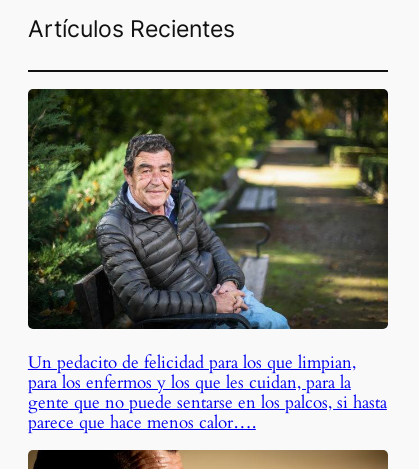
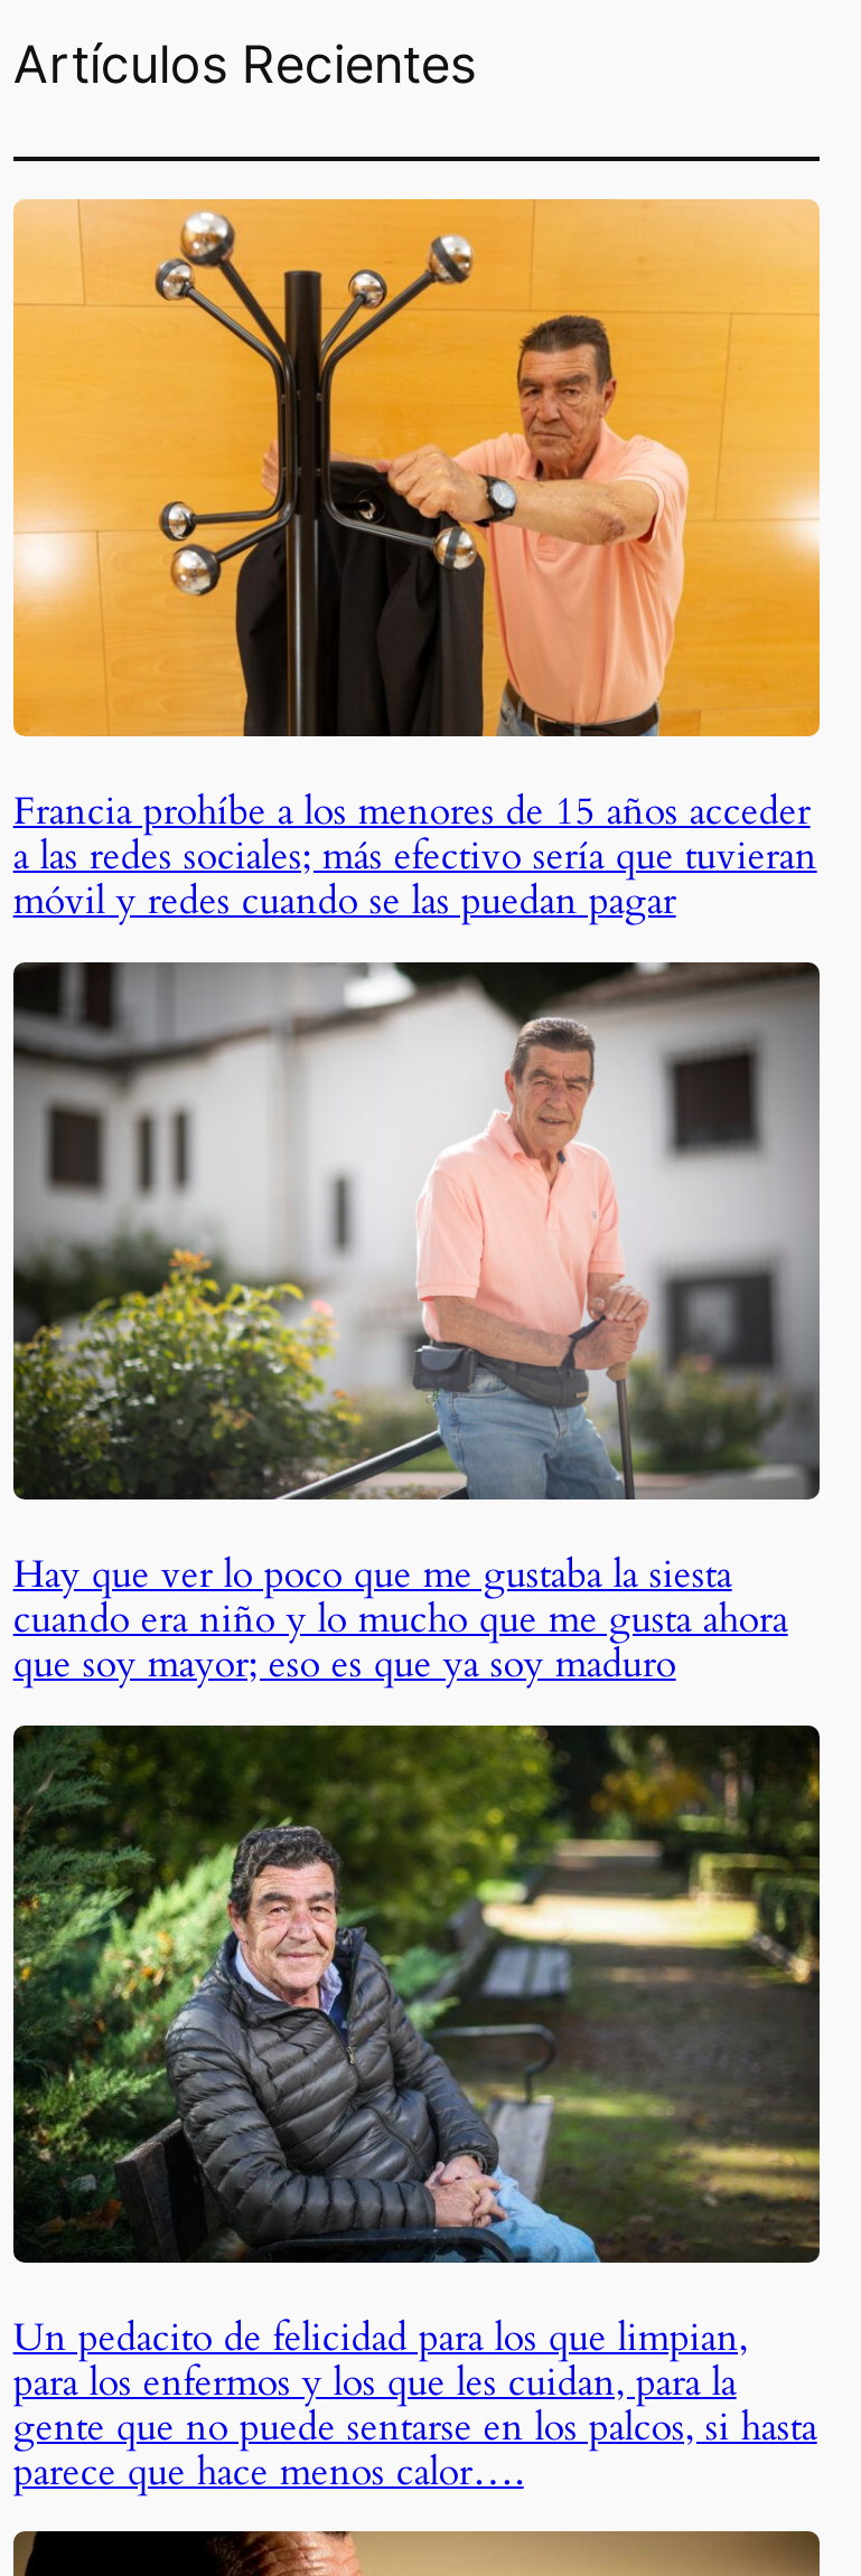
none -> [11,197,822,926] [image] | Francia prohíbe a los menores de 15 años acceder | a las redes sociales; más efectivo sería que tuvieran | móvil y redes cuando se las puedan pagar
none -> [11,960,822,1689] [image] | Hay que ver lo poco que me gustaba la siesta | cuando era niño y lo mucho que me gusta ahora | que soy mayor; eso es que ya soy maduro

